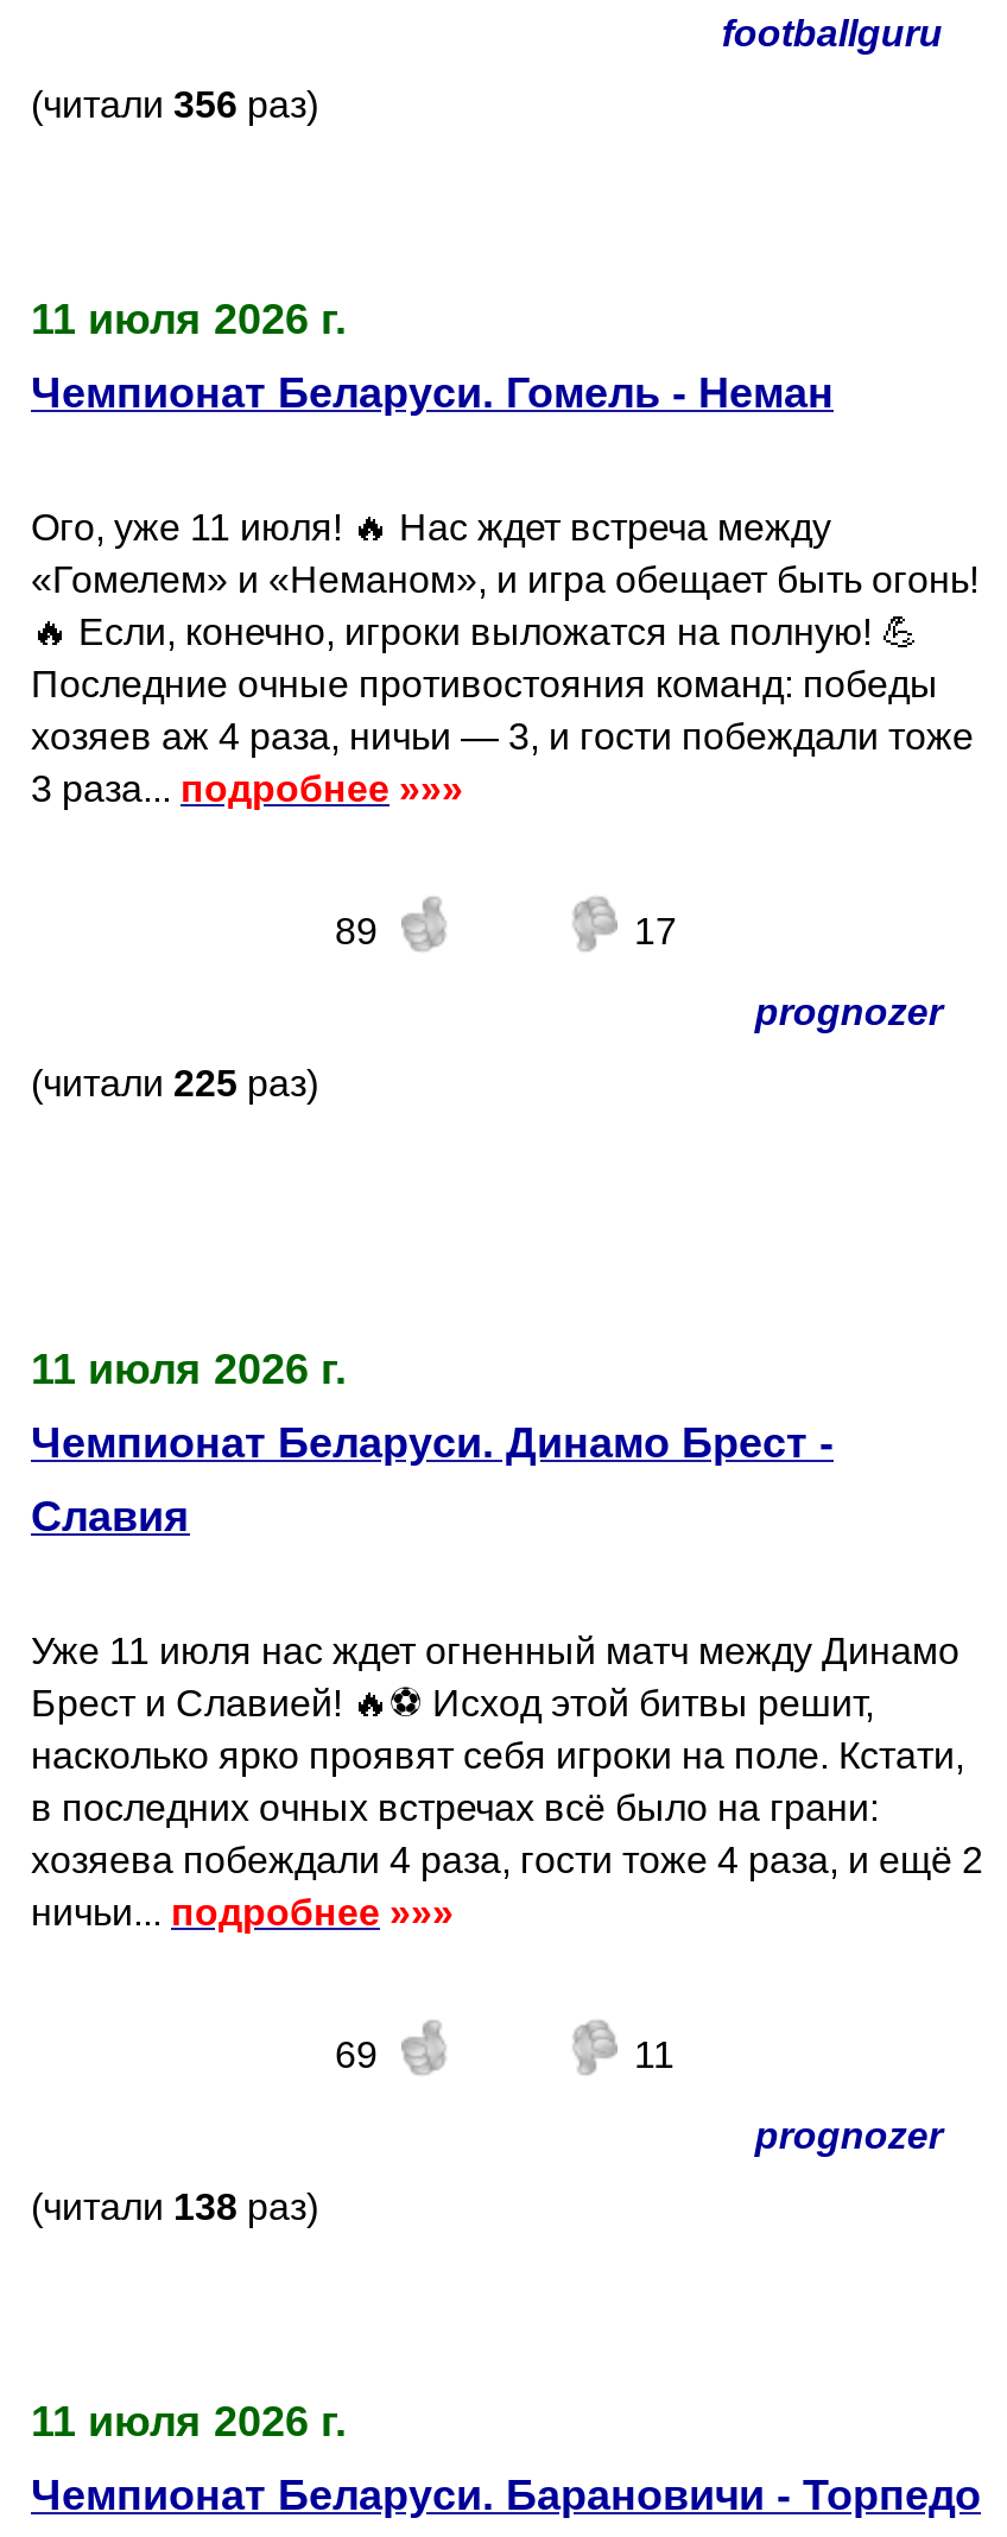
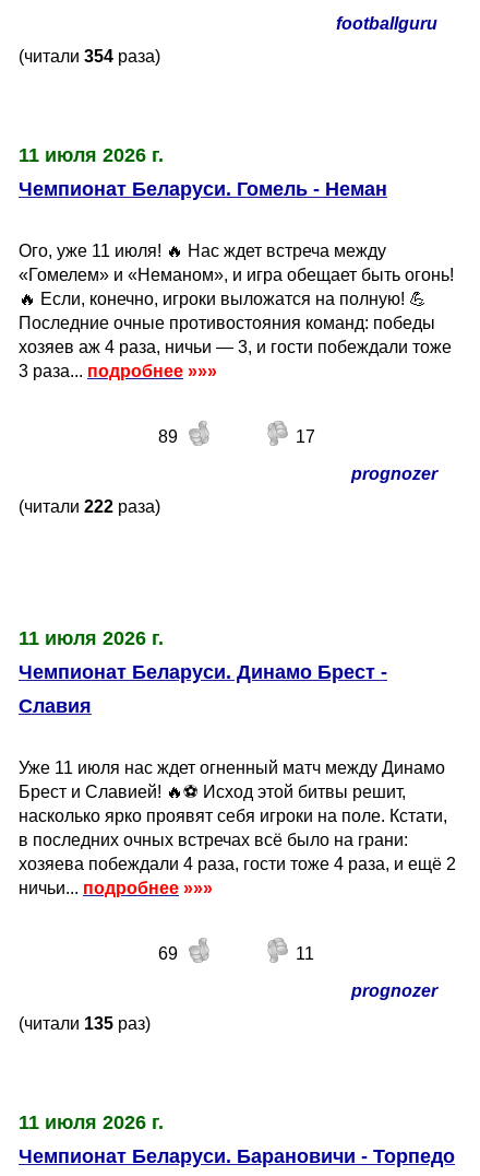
[31,84,318,125] (читали 356 раз) -> [19,47,160,66] (читали 354 раза)
[31,1063,318,1103] (читали 225 раз) -> [19,497,160,516] (читали 222 раза)
[31,2187,318,2227] (читали 138 раз) -> [19,1014,151,1033] (читали 135 раз)

